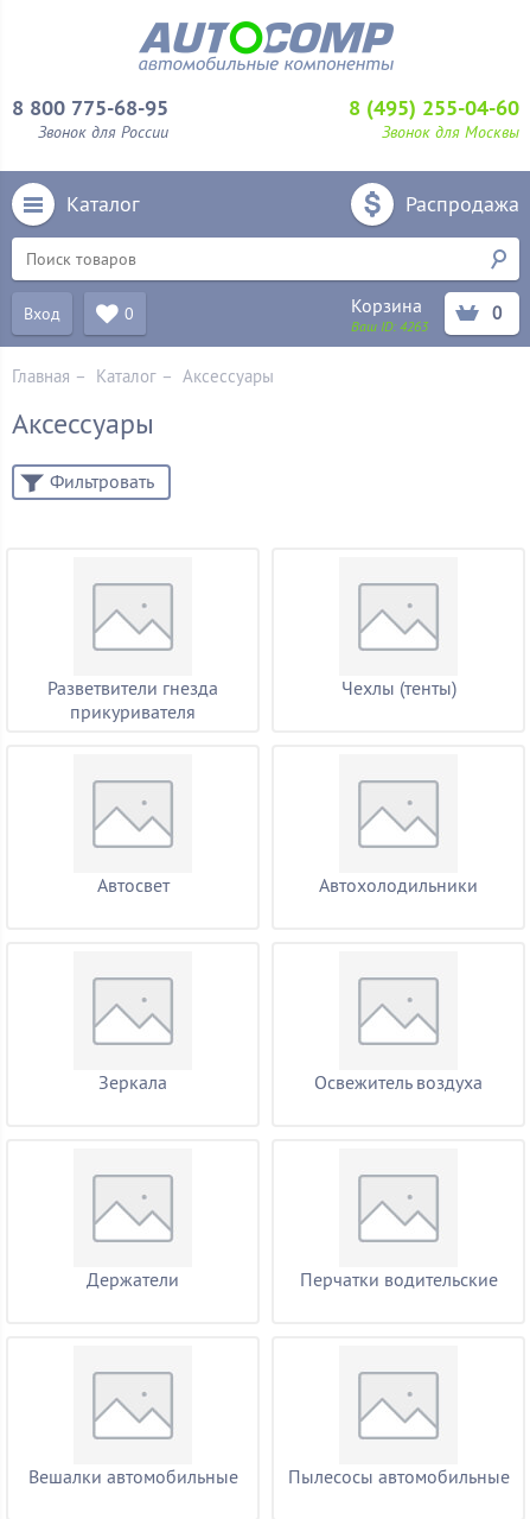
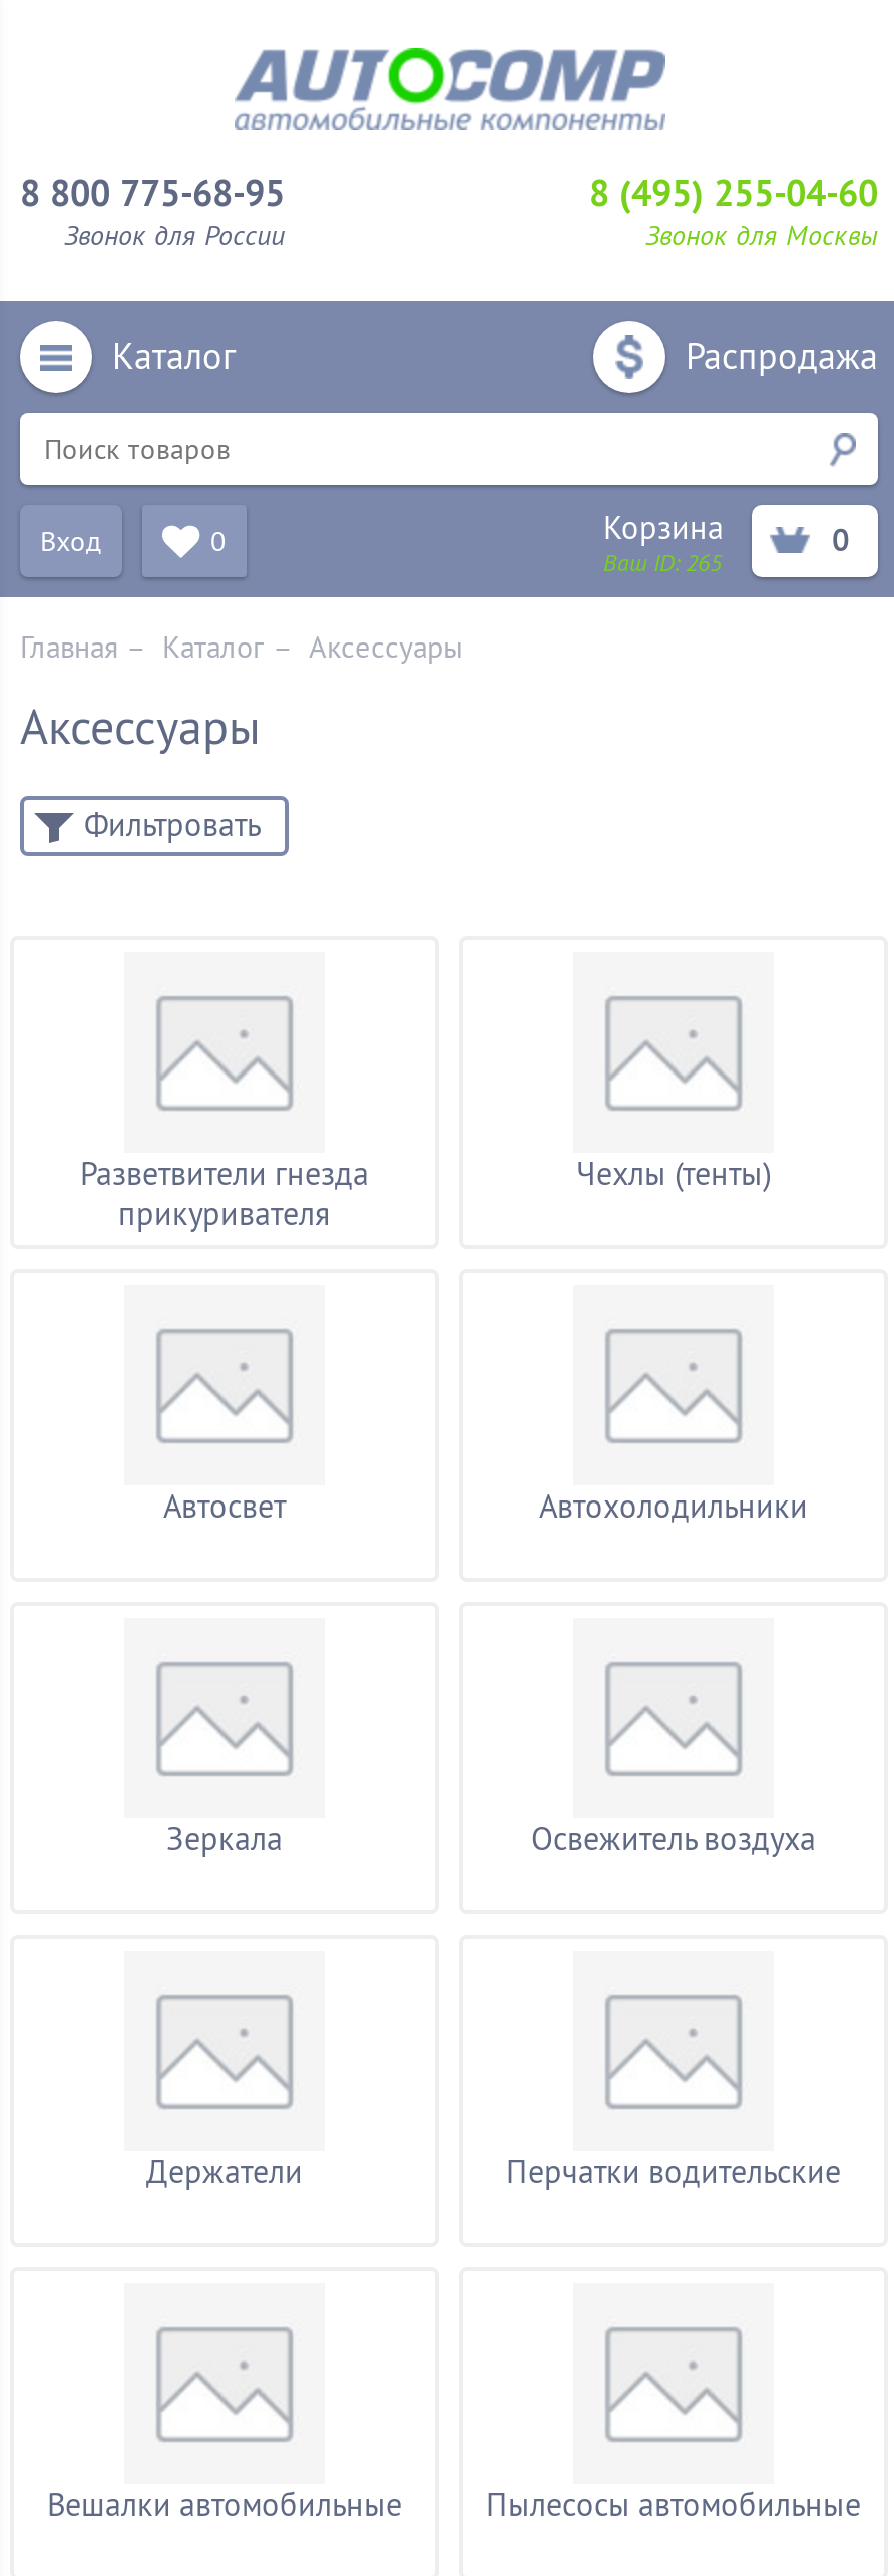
[351,317,428,334] Ваш ID: 4263 -> [603,546,722,576] Ваш ID: 265

